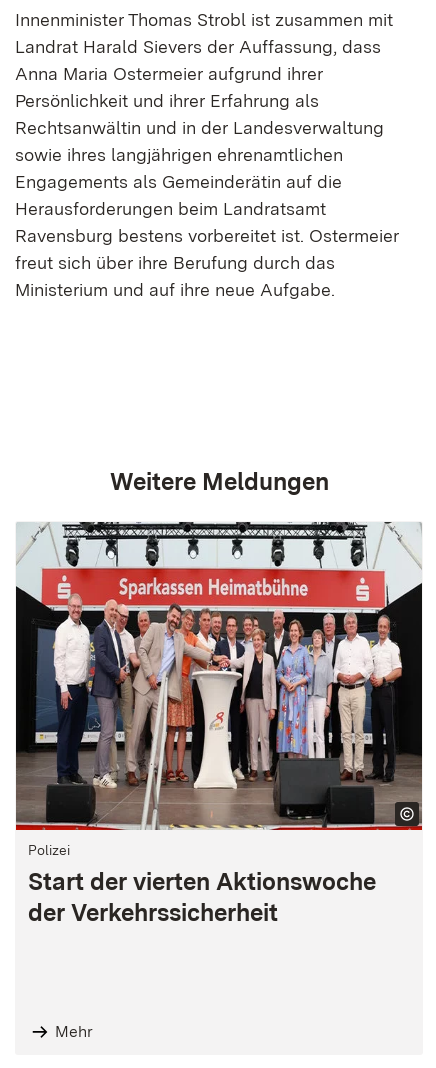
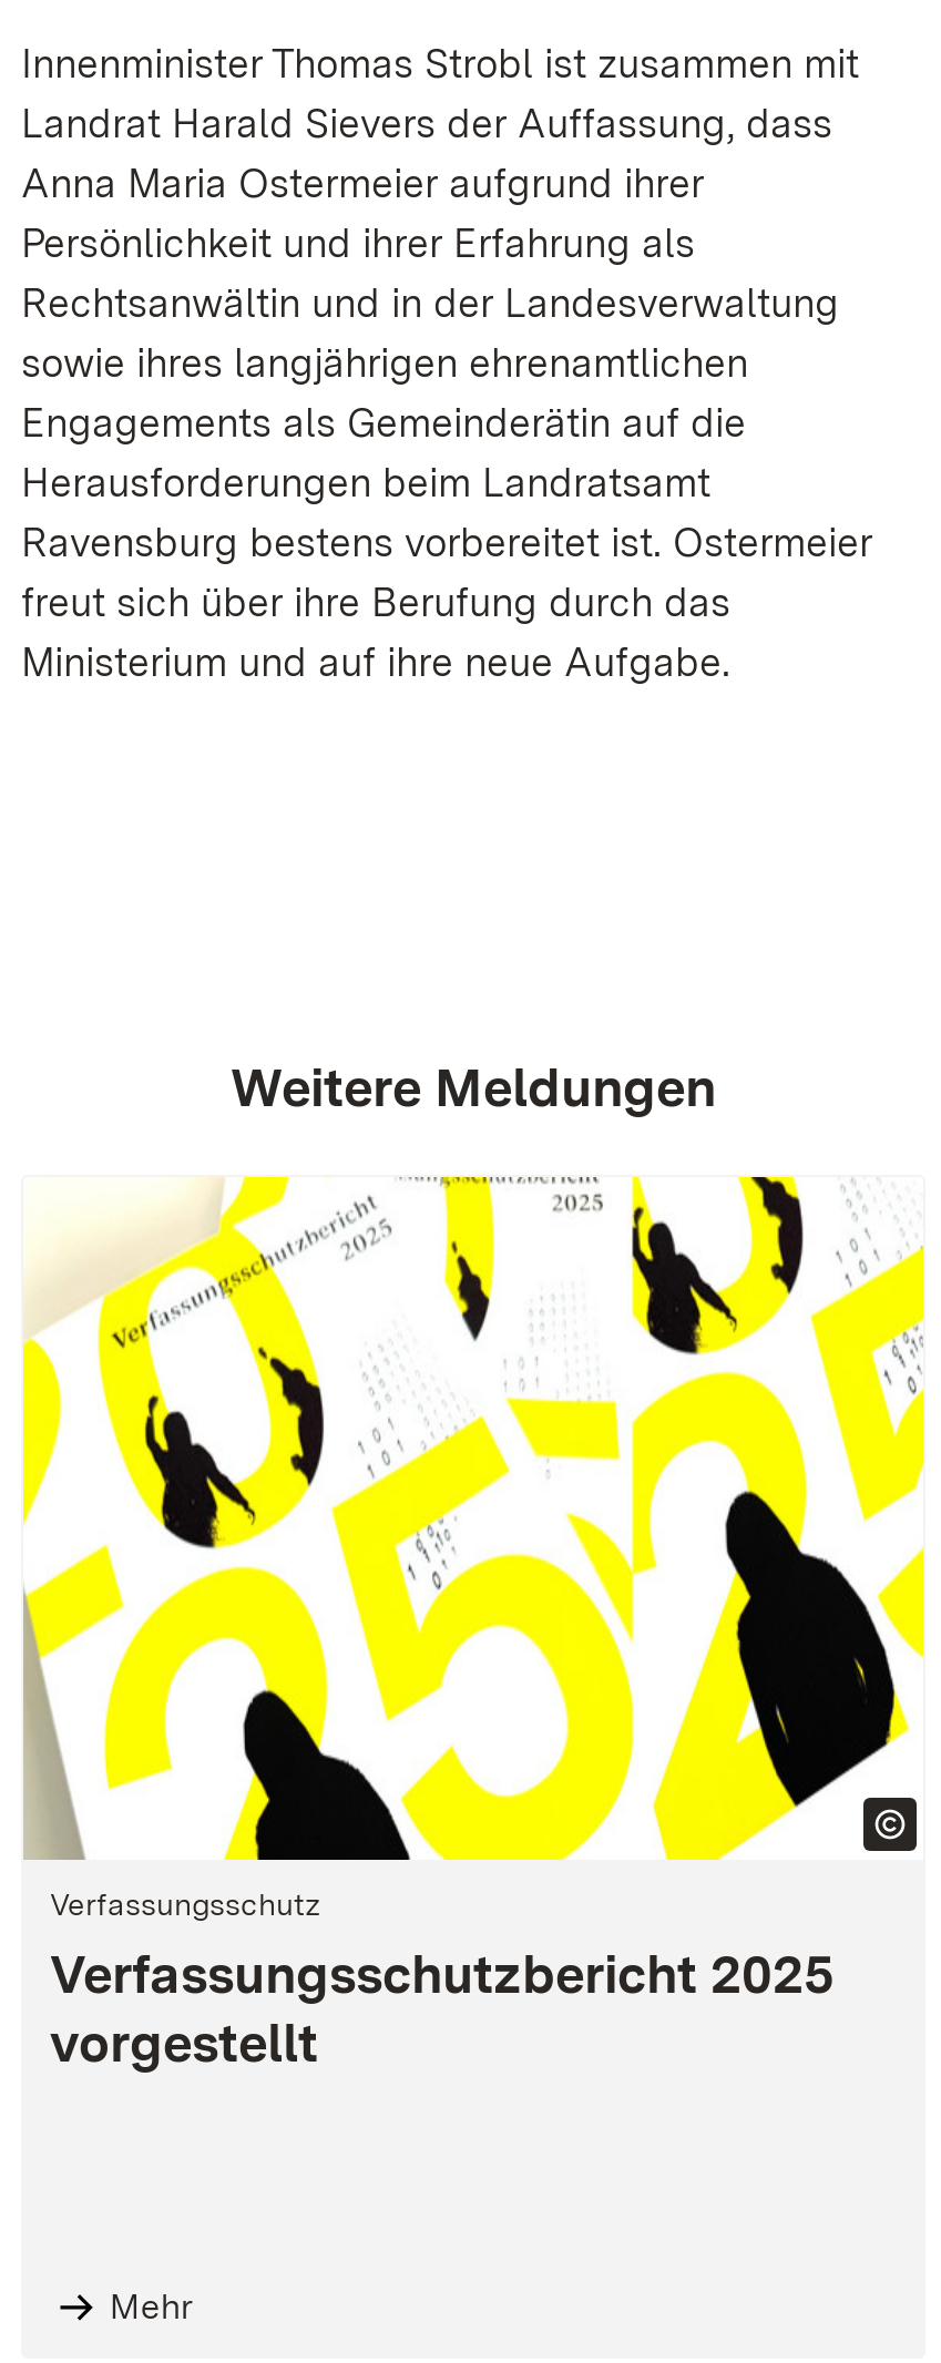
[15,521,423,927] [image] | Polizei | Start der vierten Aktionswoche | der Verkehrssicherheit -> [21,1175,925,2075] [image] | Verfassungsschutz | Verfassungsschutzbericht 2025 | vorgestellt

